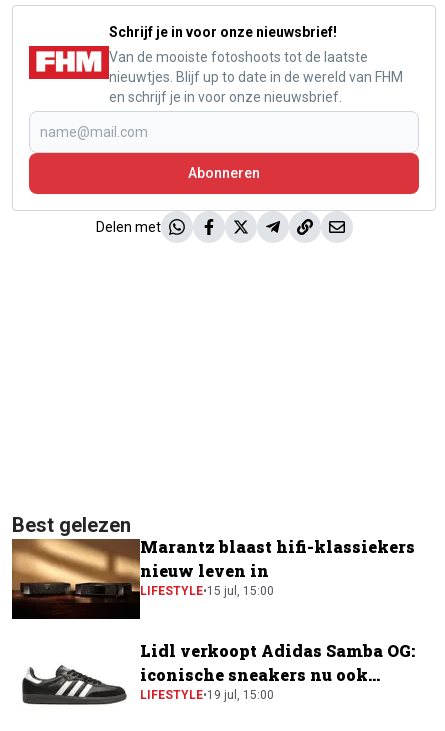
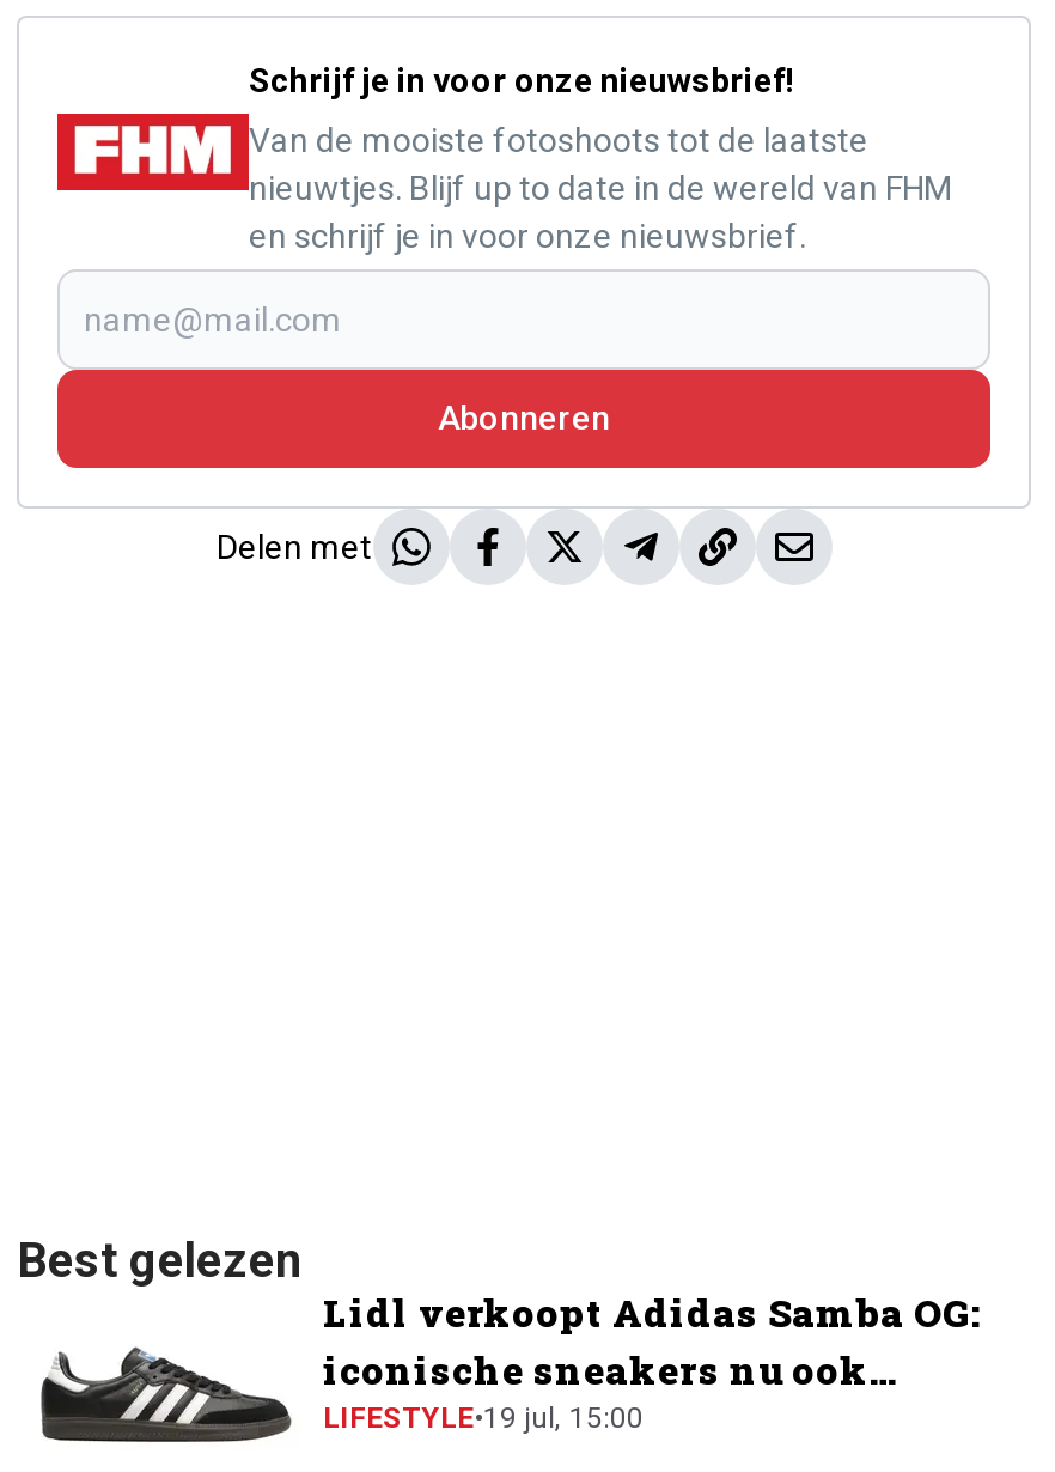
[11,536,415,620] [image] | Marantz blaast hifi-klassiekers | nieuw leven in | LIFESTYLE•15 jul, 15:00 -> none

